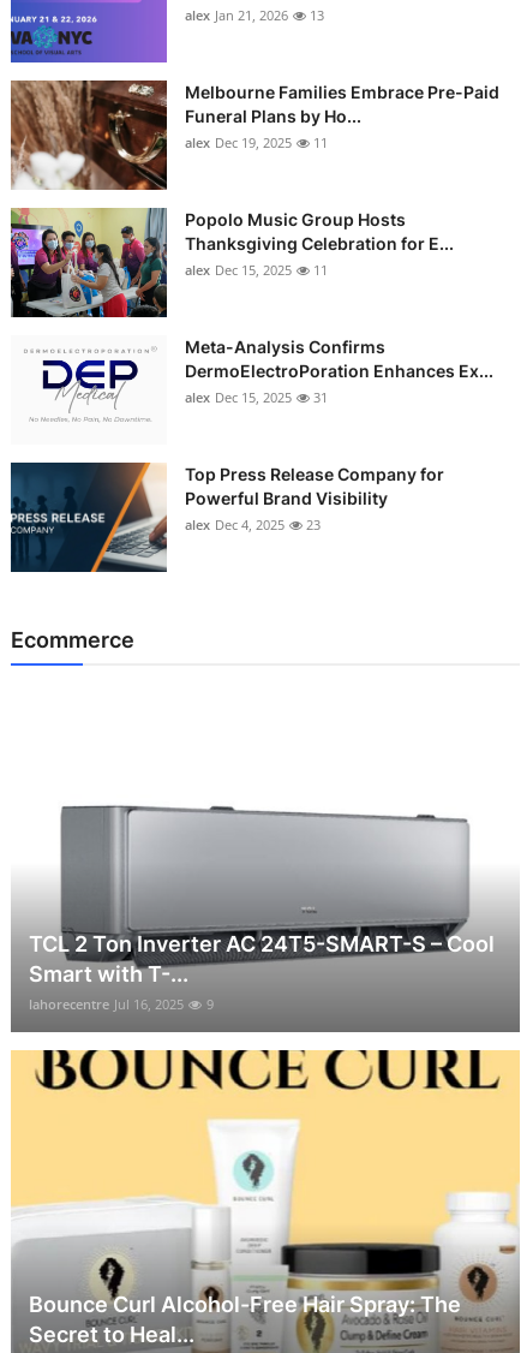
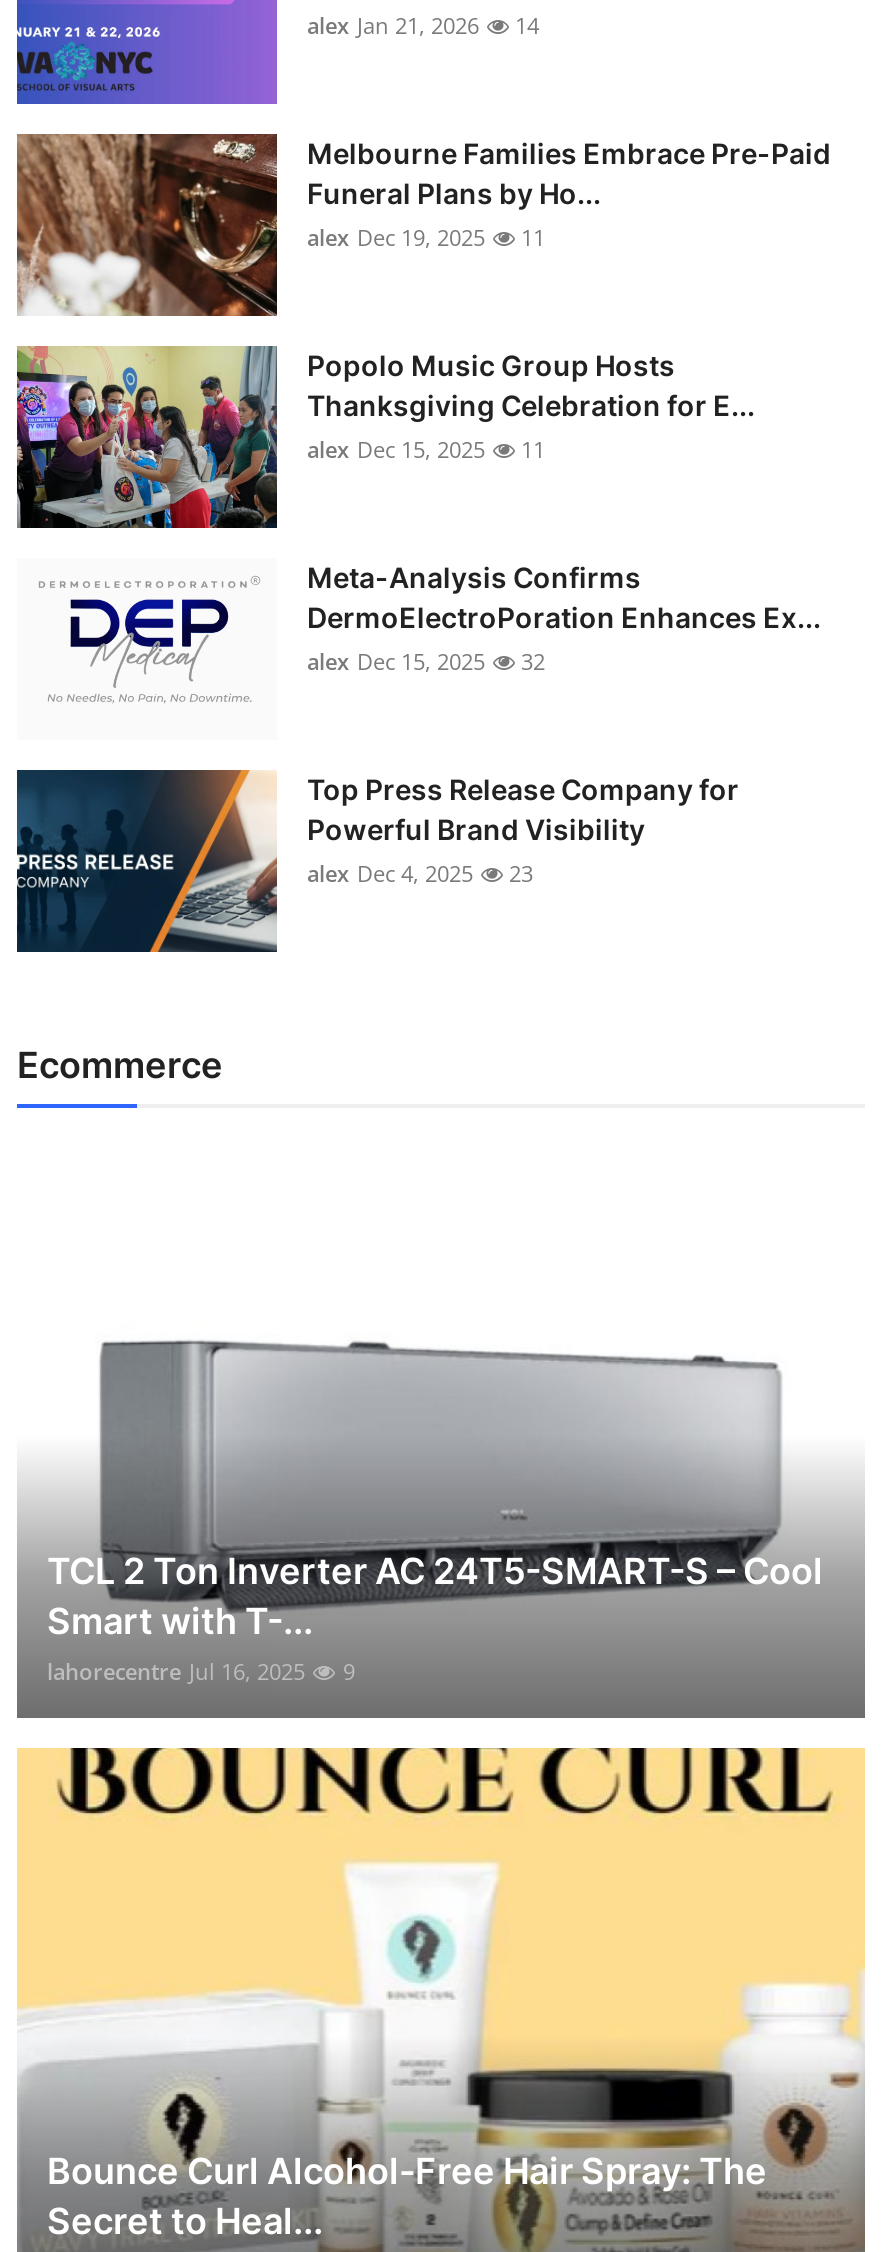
[185,6,324,24] alex Jan 21, 2026 13 -> [307,10,539,40] alex Jan 21, 2026 14
[185,388,328,406] alex Dec 15, 2025 31 -> [307,646,545,676] alex Dec 15, 2025 32

